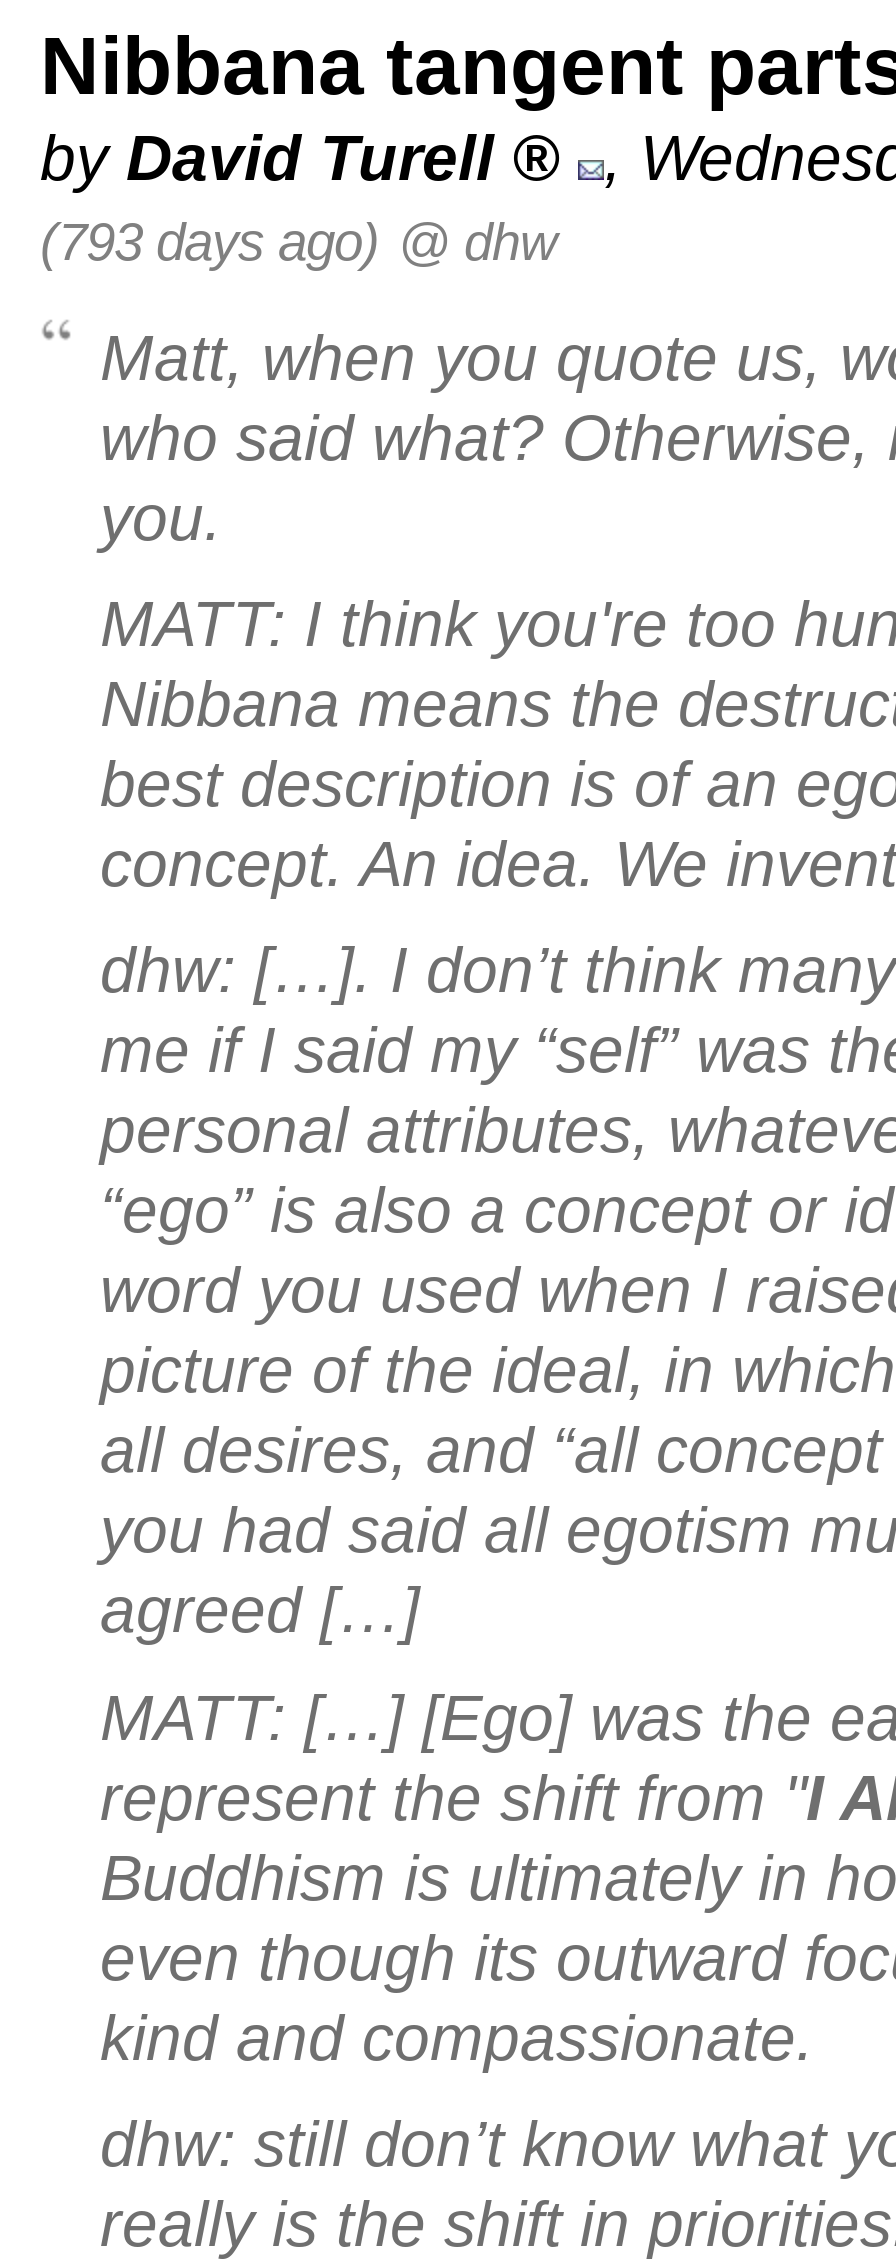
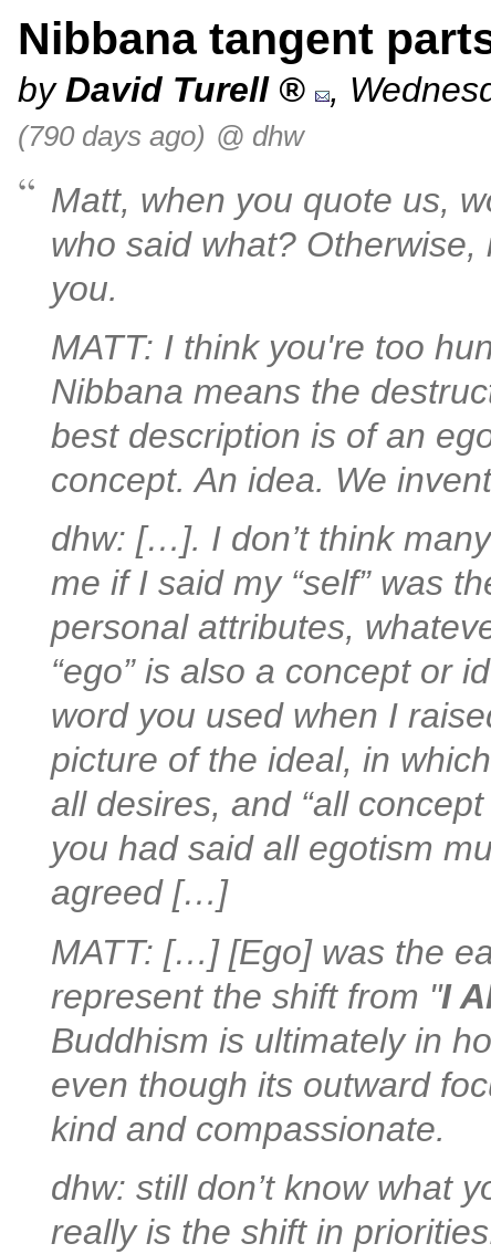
[40,212,558,272] (793 days ago) @ dhw -> [18,120,304,153] (790 days ago) @ dhw

